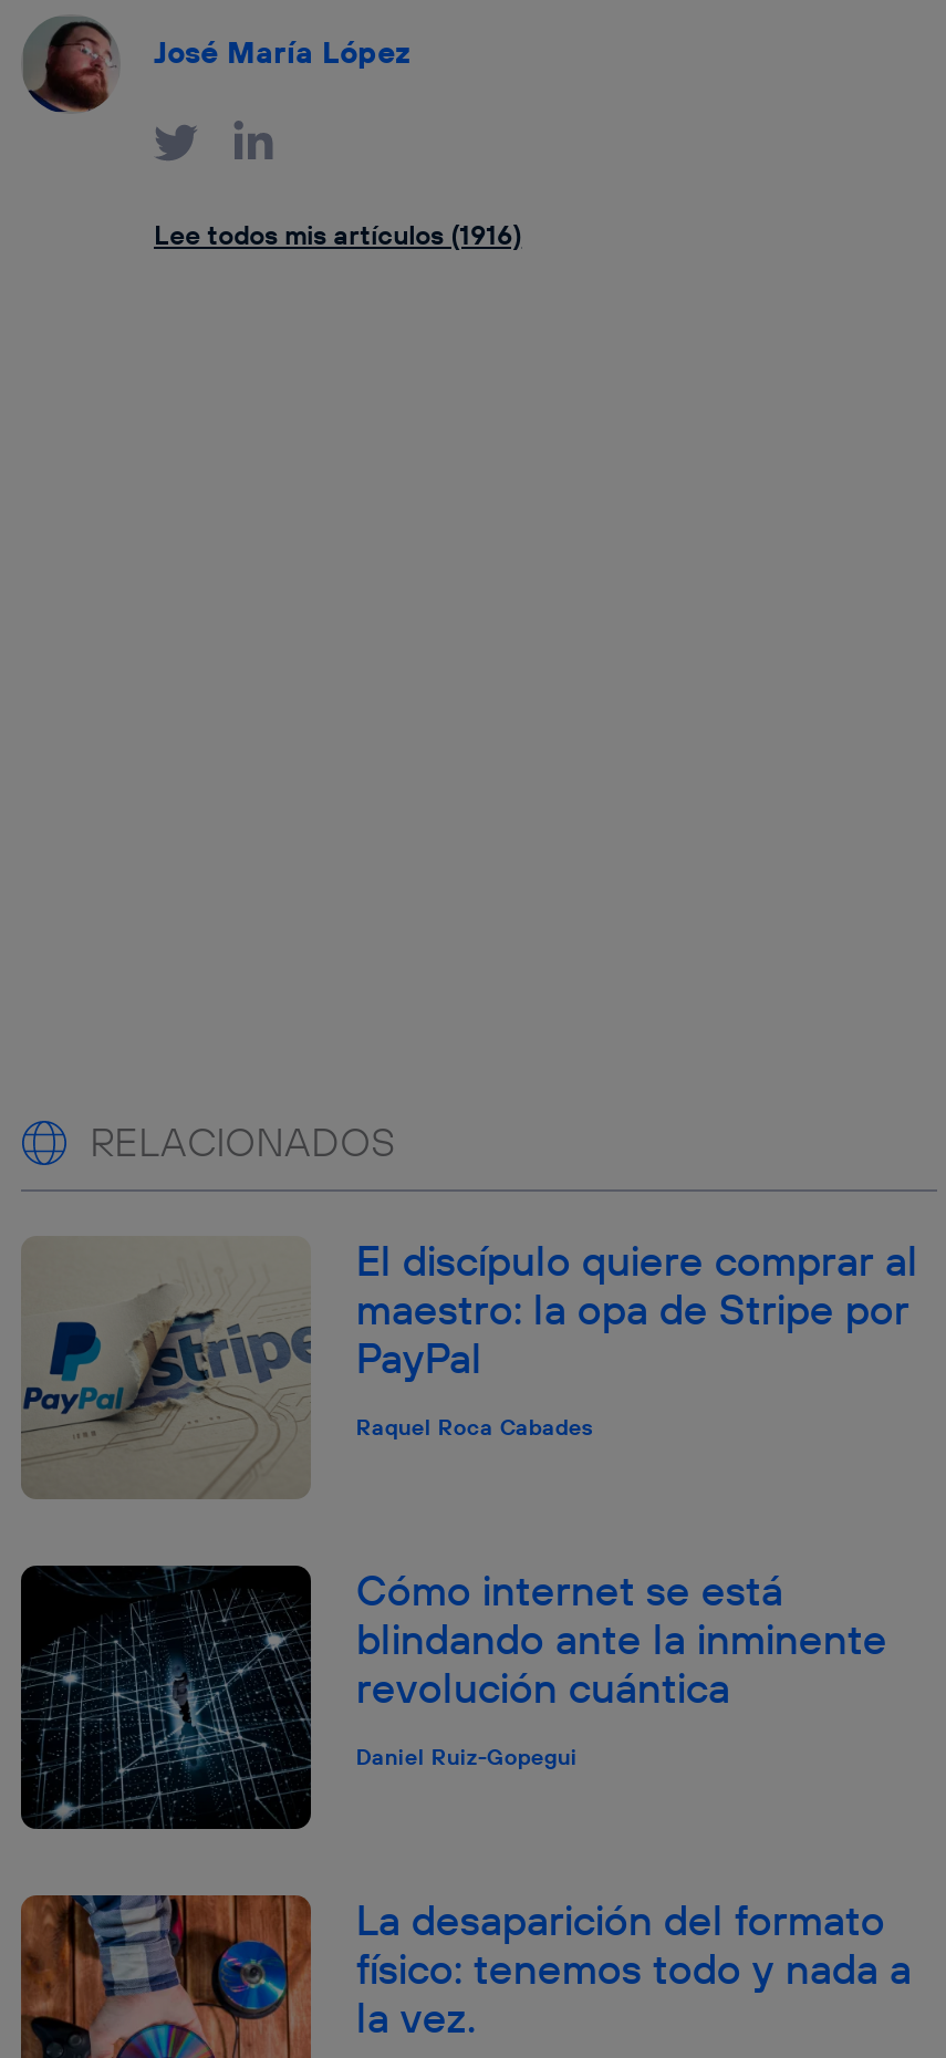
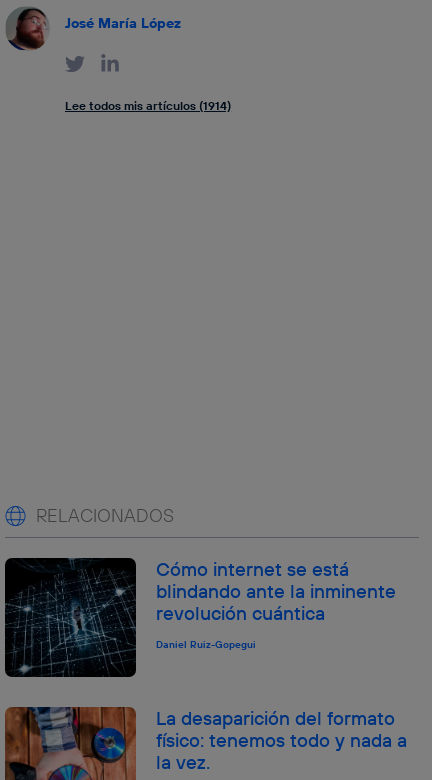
[154,218,521,251] Lee todos mis artículos (1916) -> [65,97,231,112] Lee todos mis artículos (1914)
[21,1234,918,1500] [image] | El discípulo quiere comprar al | maestro: la opa de Stripe por | PayPal | Raquel Roca Cabades -> none

